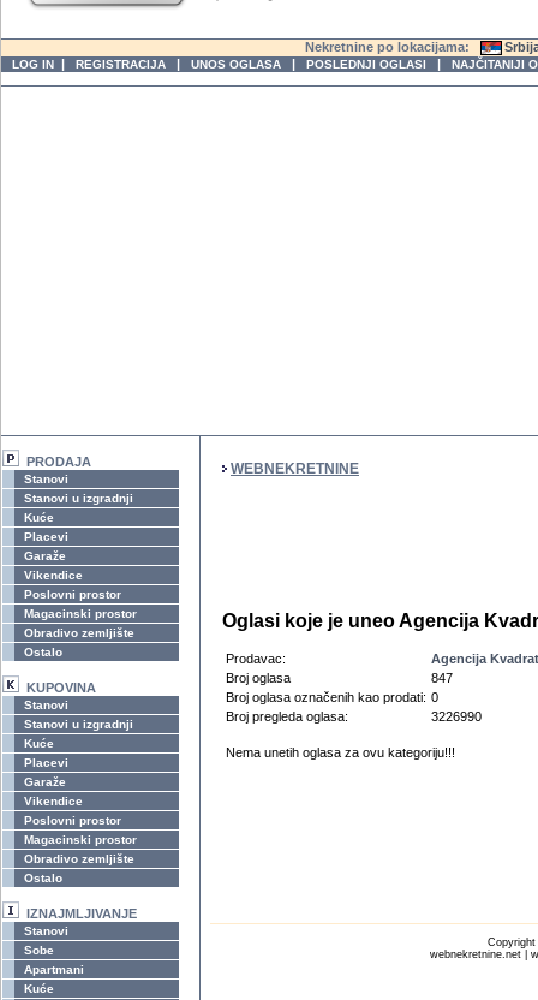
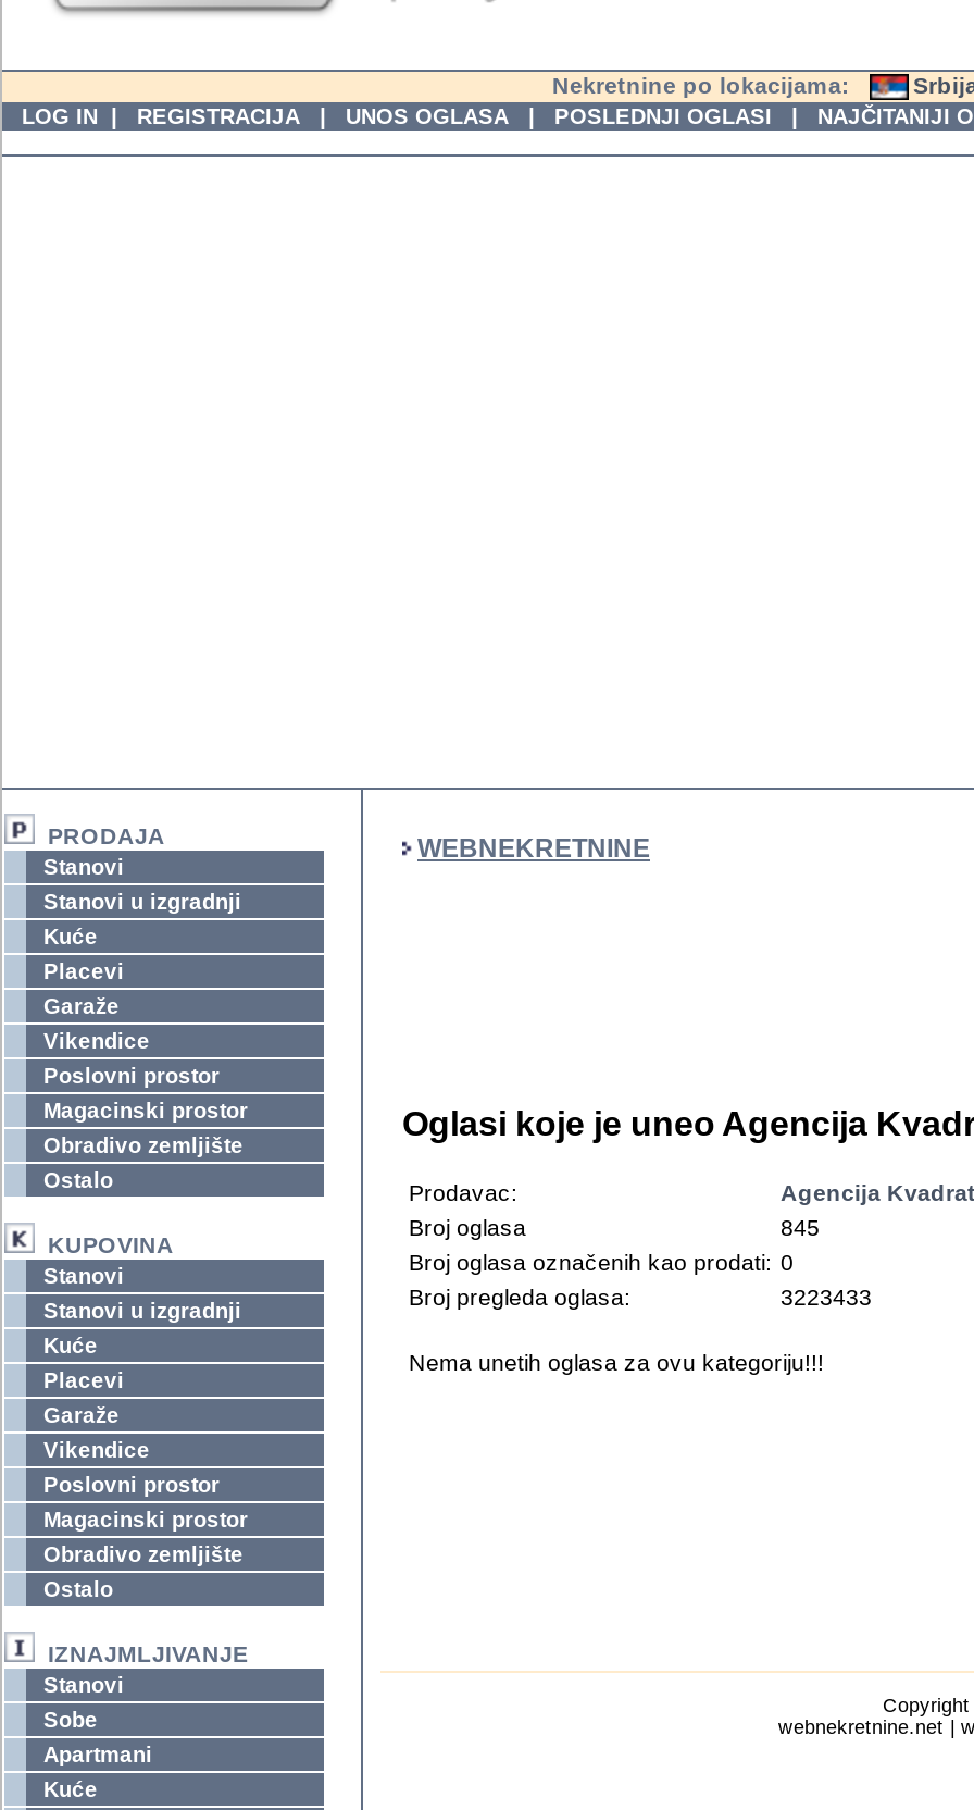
[431,671,453,685] 847 -> [781,1215,820,1241] 845
[431,709,482,724] 3226990 -> [781,1284,872,1310] 3223433

